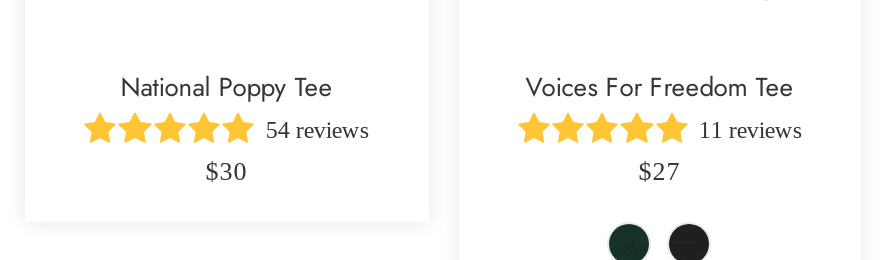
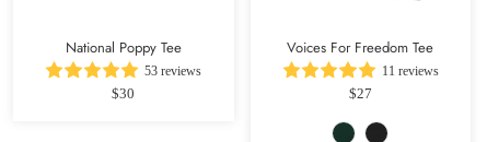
[266,116,370,144] 54 reviews -> [145,63,202,79] 53 reviews

